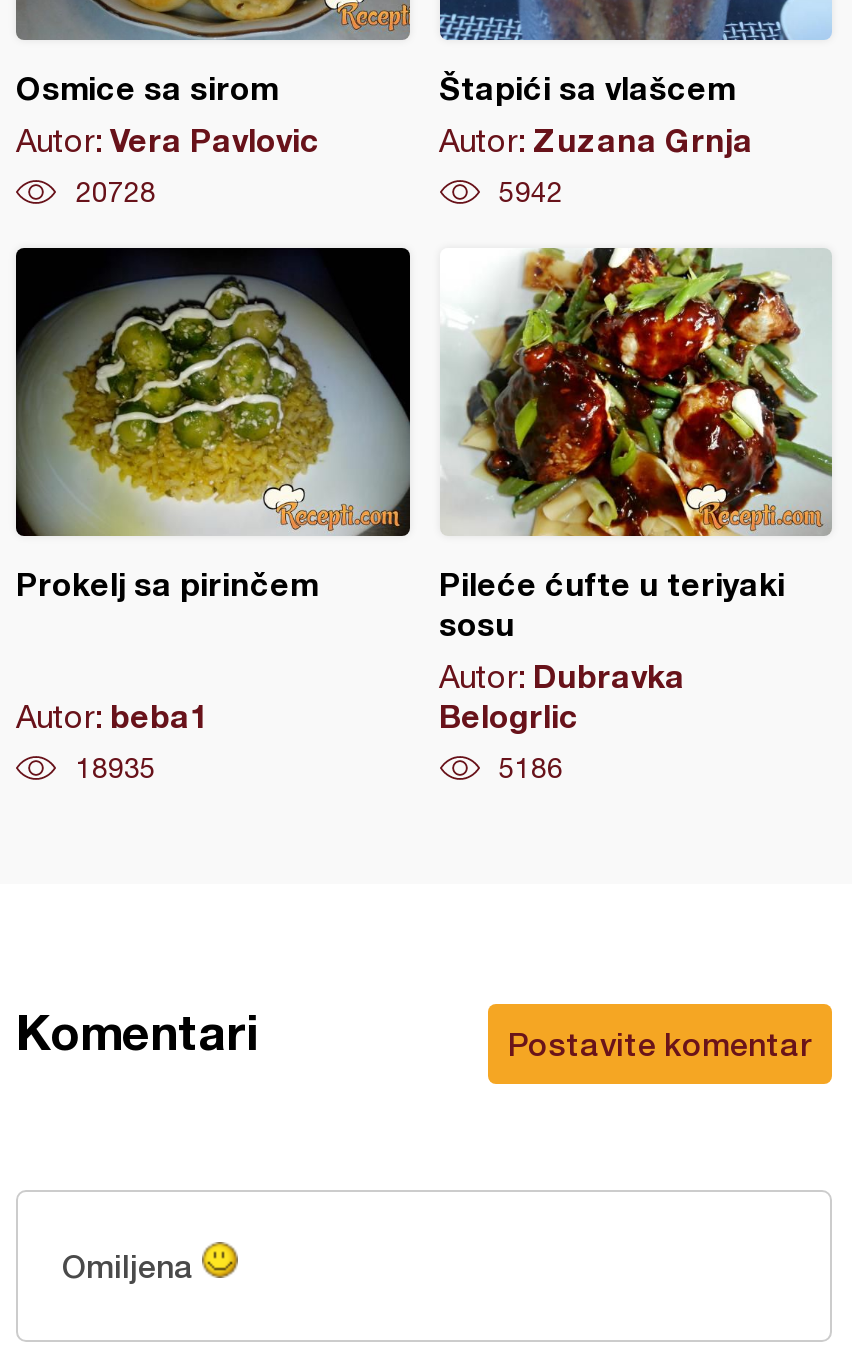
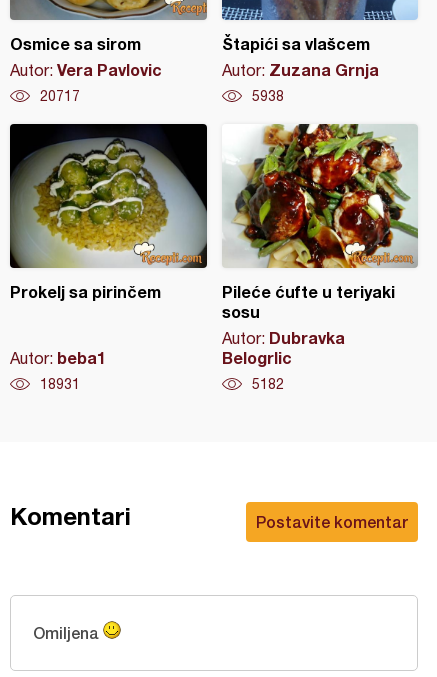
[76,176,156,208] 20728 -> [40,88,80,104] 20717
[499,176,563,208] 5942 -> [251,88,283,104] 5938
[76,752,156,784] 18935 -> [40,376,80,392] 18931
[499,752,563,784] 5186 -> [251,376,283,392] 5182

